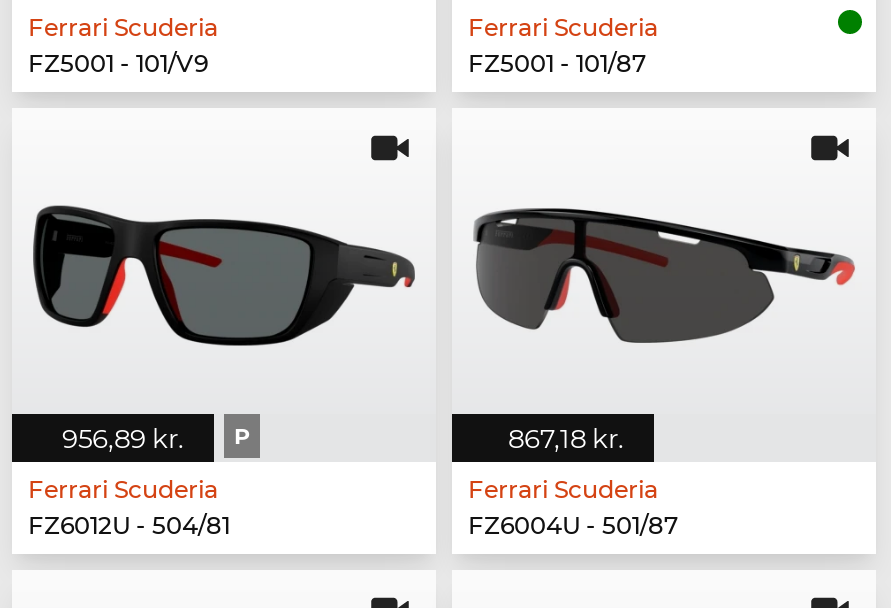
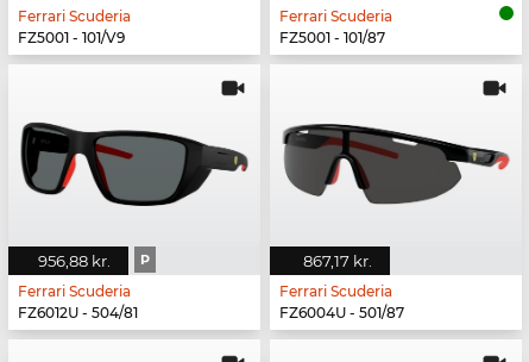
[62,421,250,453] 956,89 kr. P -> [38,251,150,270] 956,88 kr. P
[508,421,624,453] 867,18 kr. -> [303,251,372,270] 867,17 kr.

